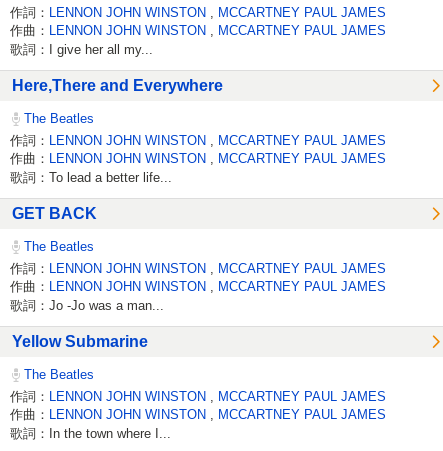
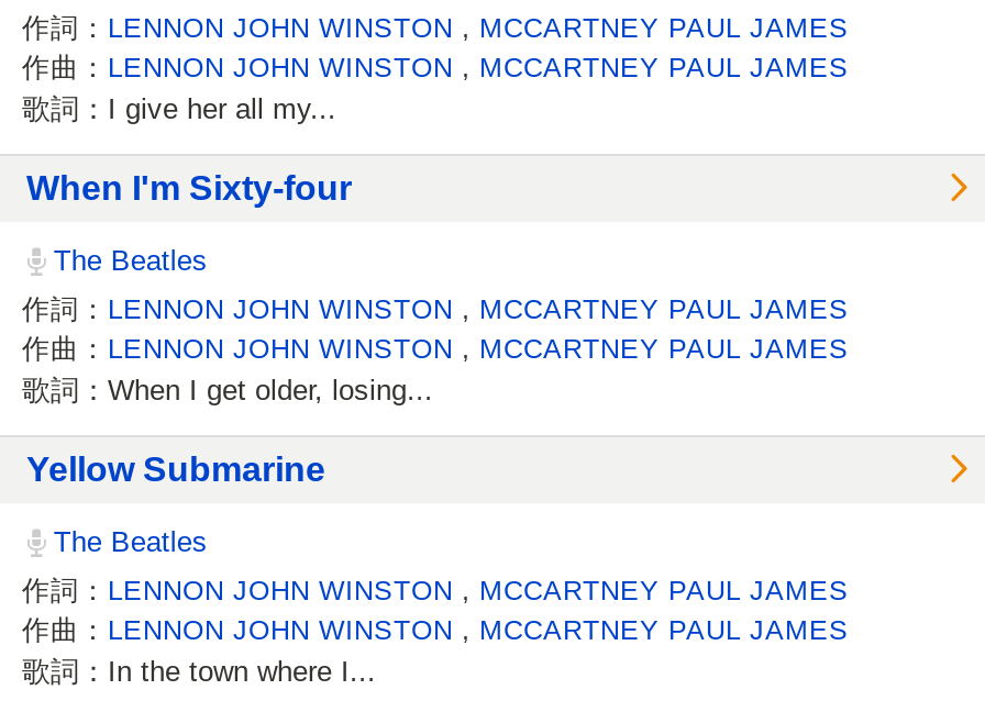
[12,77,223,94] Here,There and Everywhere -> [26,169,352,207] When I'm Sixty-four
[10,170,386,313] 歌詞：To lead a better life... | GET BACK | The Beatles | 作詞：LENNON JOHN WINSTON, MCCARTNEY PAUL JAMES | 作曲：LENNON JOHN WINSTON, MCCARTNEY PAUL JAMES | 歌詞：Jo -Jo was a man... -> [22,373,433,406] 歌詞：When I get older, losing...

